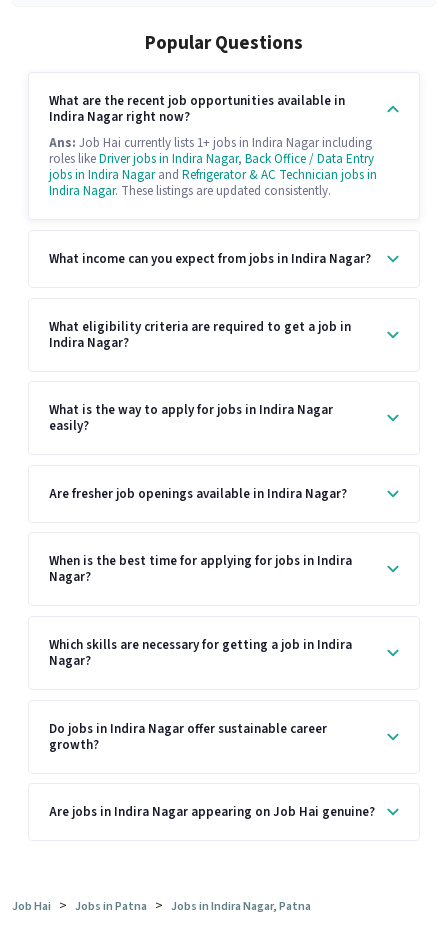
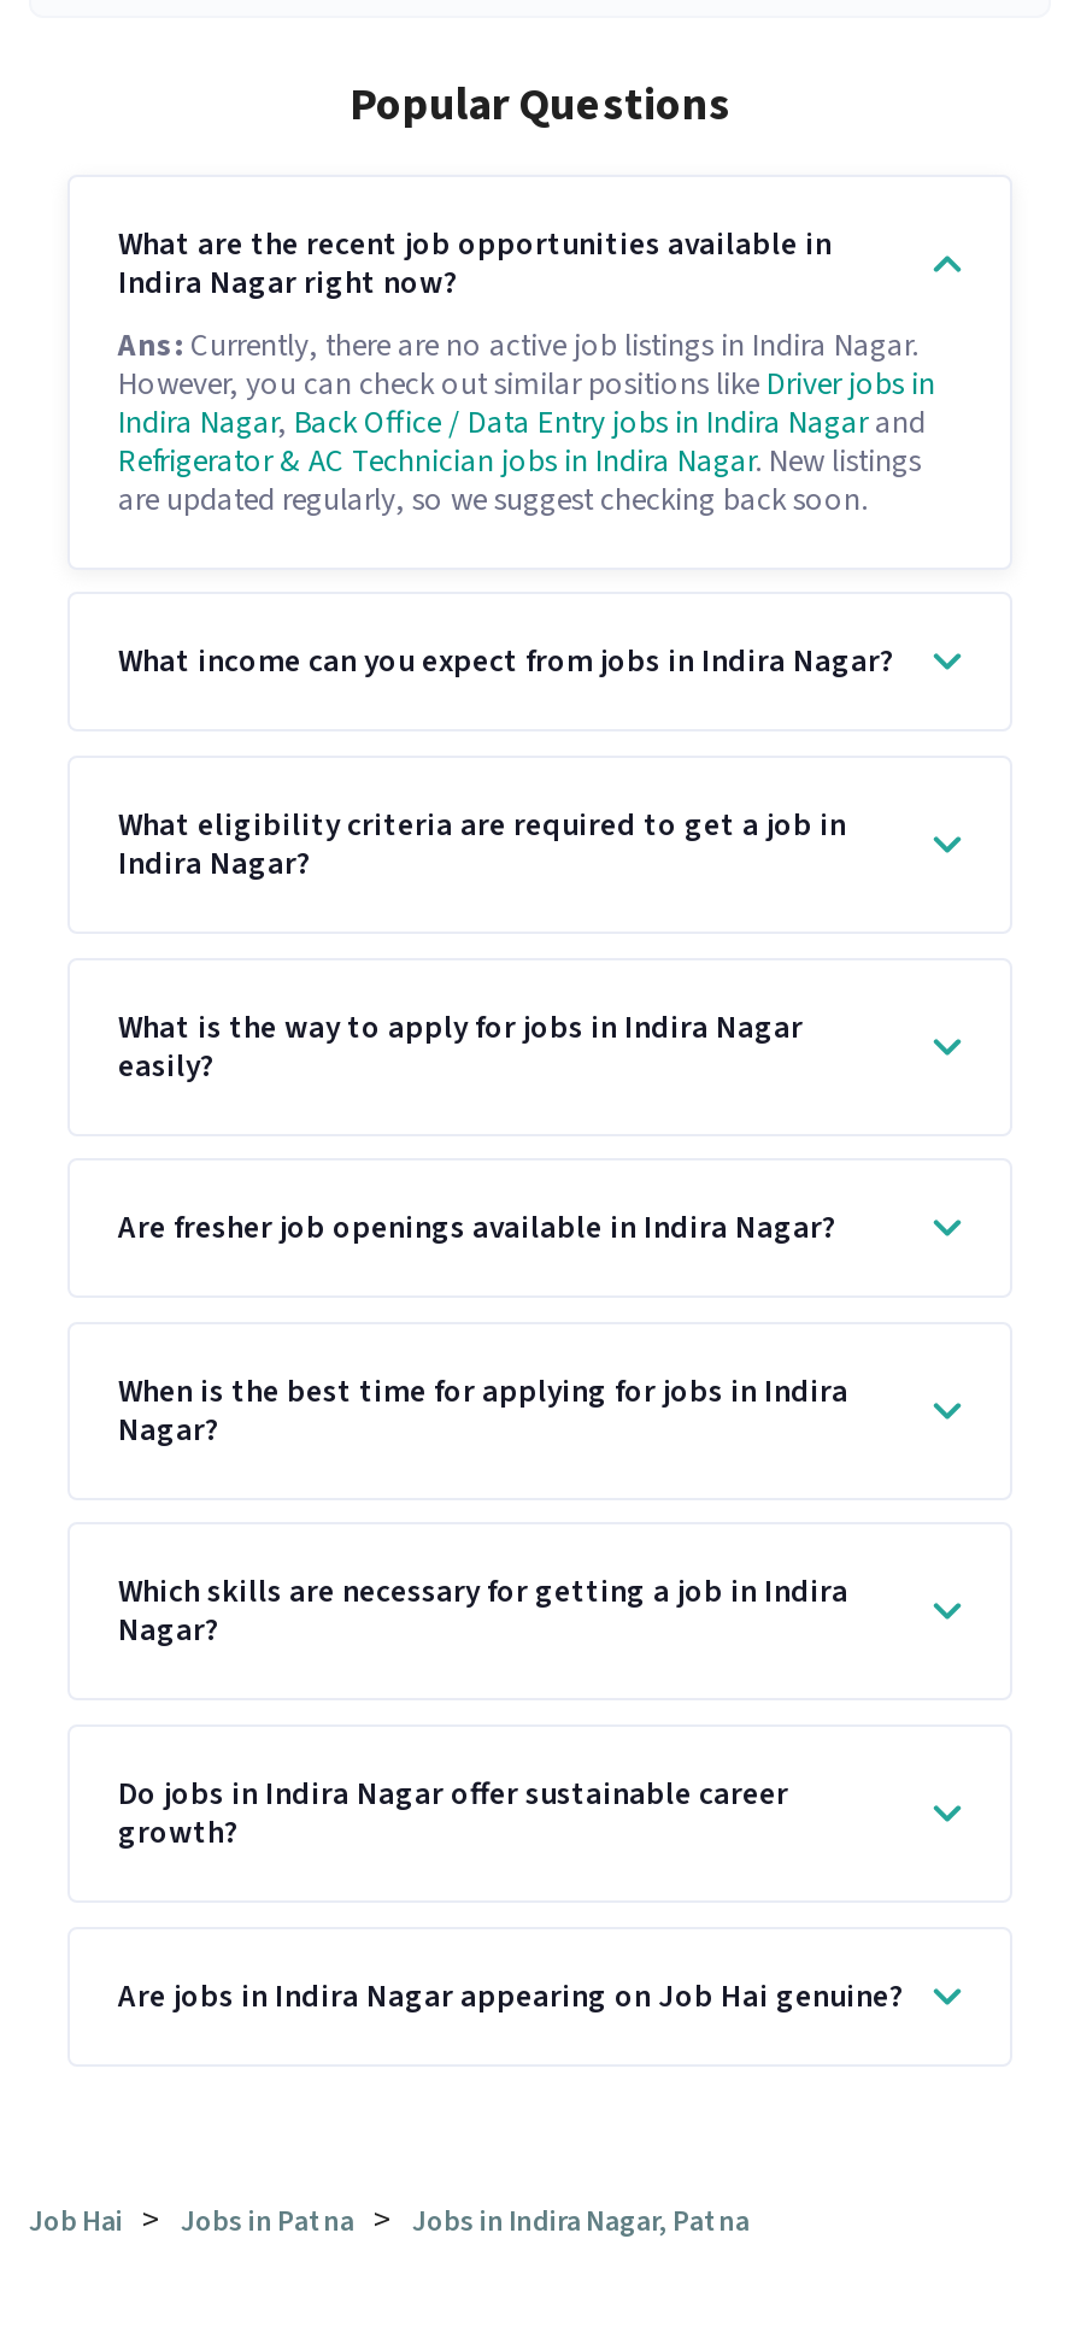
[49,134,377,200] Ans: Job Hai currently lists 1+ jobs in Indira Nagar including | roles like Driver jobs in Indira Nagar, Back Office / Data Entry | jobs in Indira Nagar and Refrigerator & AC Technician jobs in | Indira Nagar. These listings are updated consistently. -> [118,324,935,522] Ans: Currently, there are no active job listings in Indira Nagar. | However, you can check out similar positions like Driver jobs in | Indira Nagar, Back Office / Data Entry jobs in Indira Nagarand | Refrigerator & AC Technician jobs in Indira Nagar. New listings | are updated regularly, so we suggest checking back soon.

